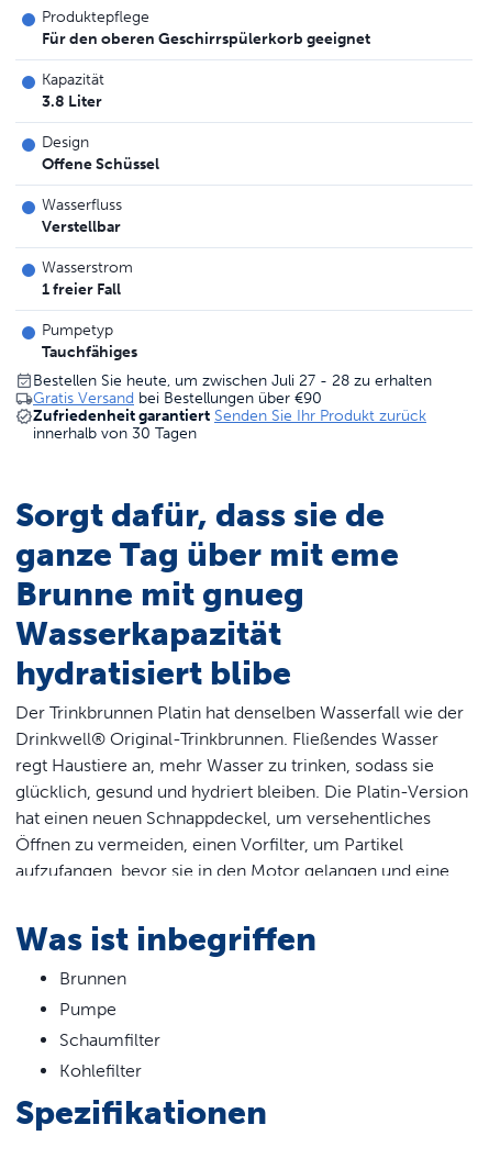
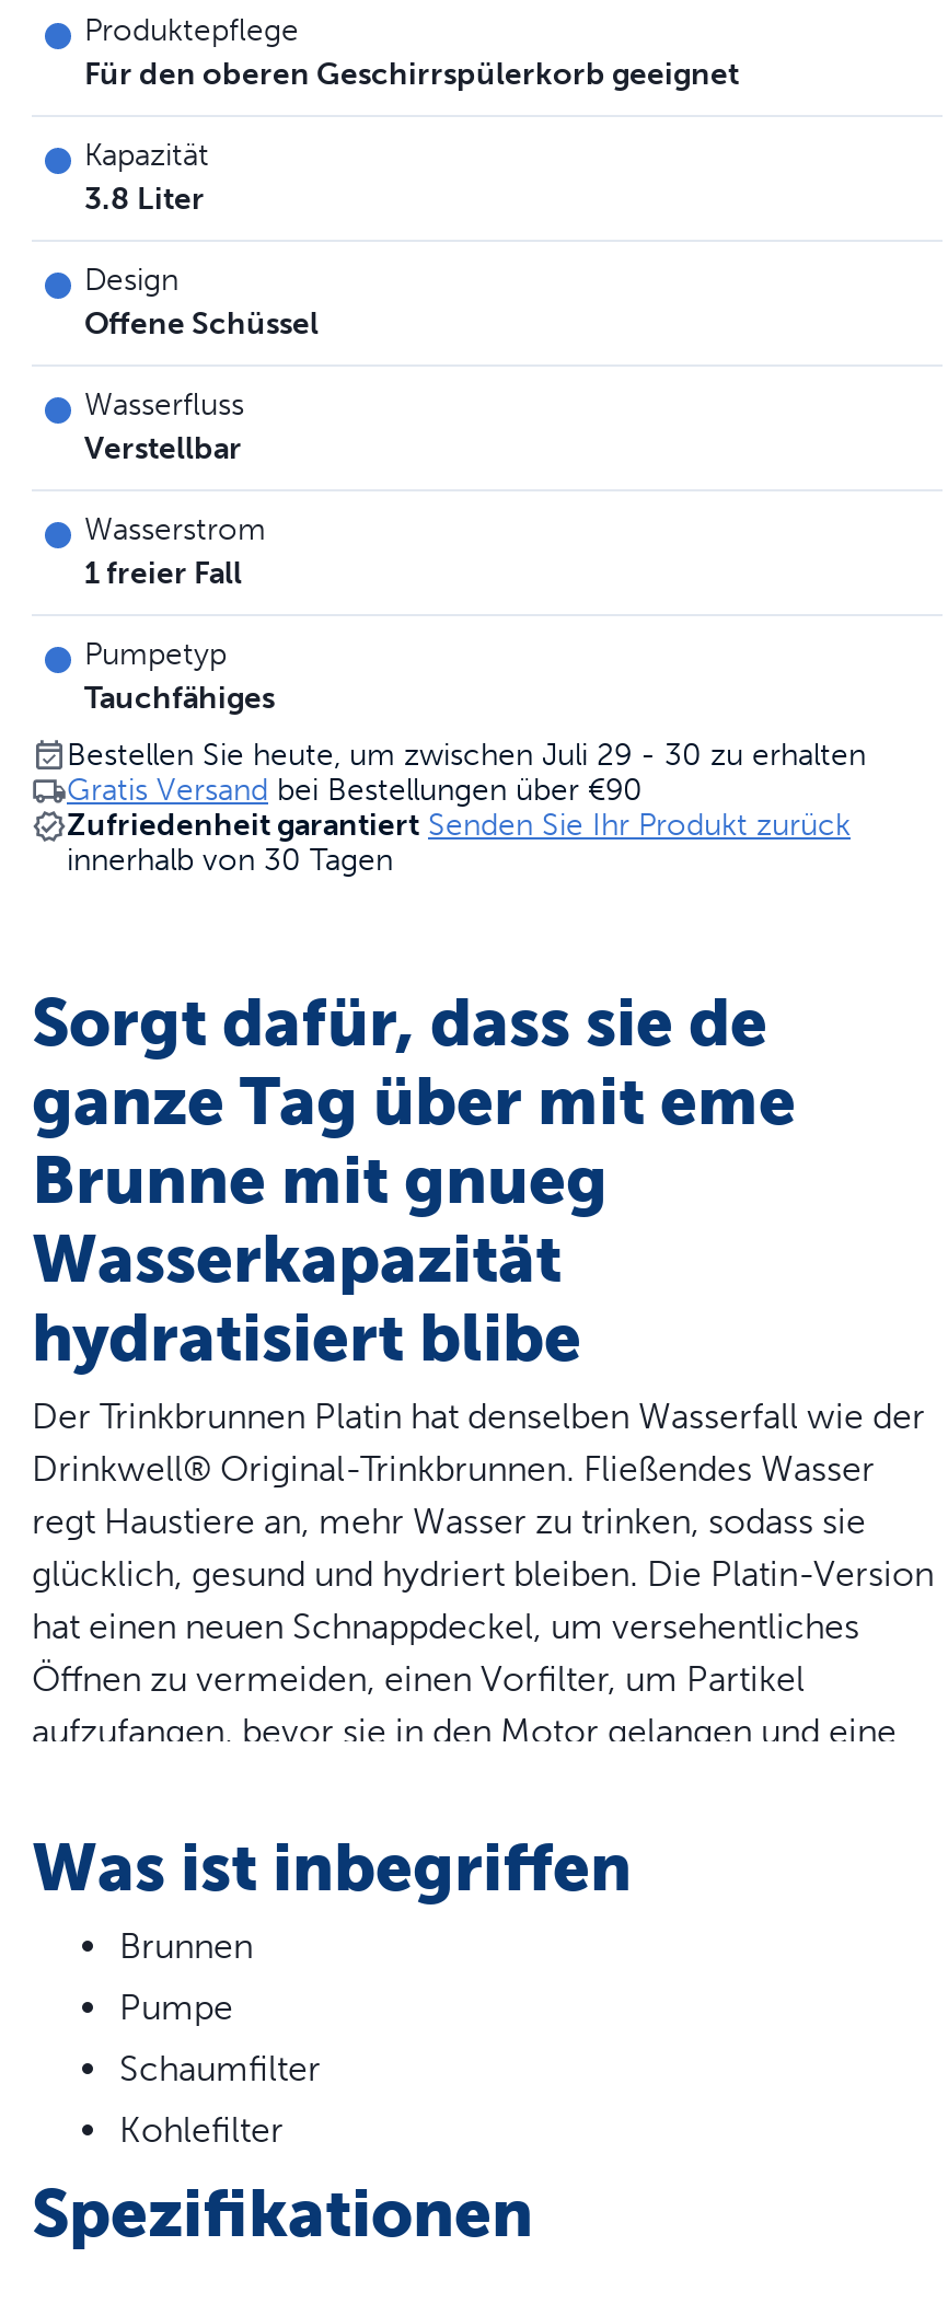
[33,371,432,390] Bestellen Sie heute, um zwischen Juli 27 - 28 zu erhalten -> [67,737,866,774] Bestellen Sie heute, um zwischen Juli 29 - 30 zu erhalten

